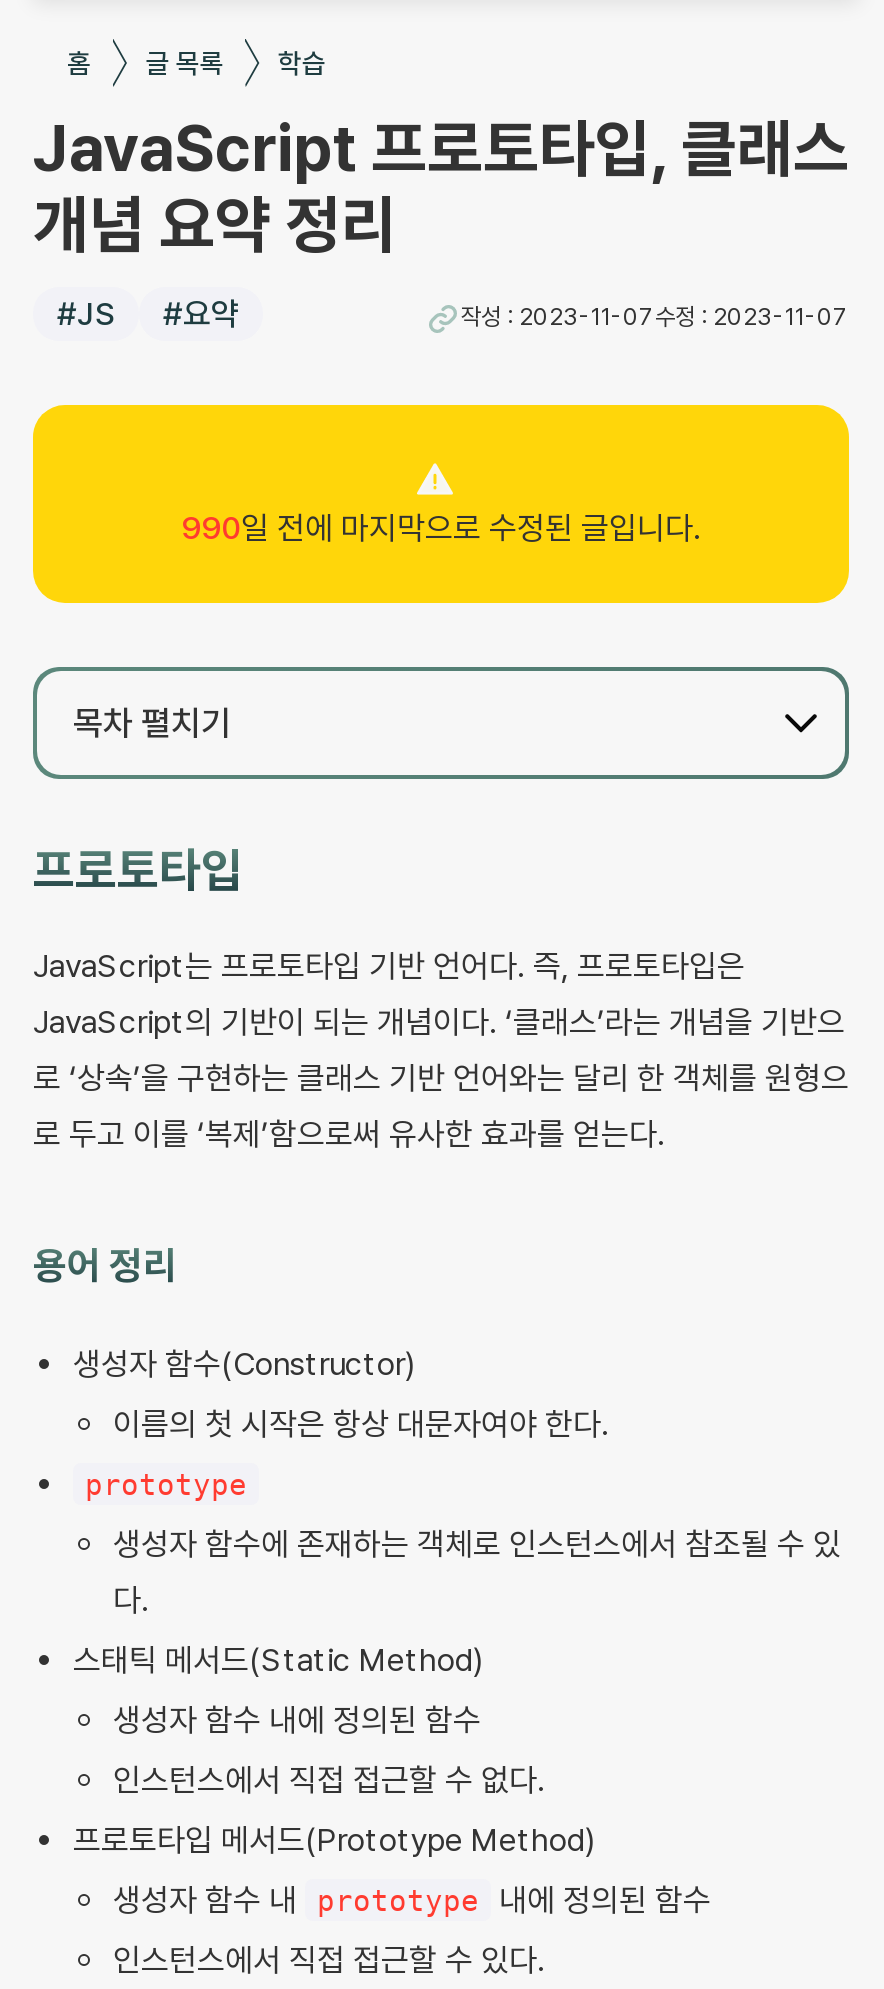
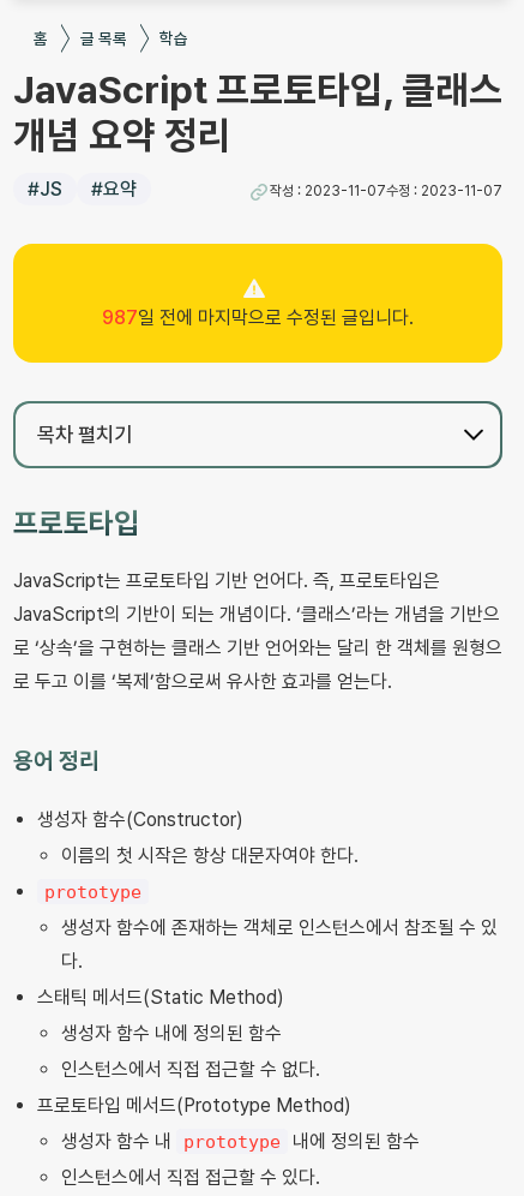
[181,509,701,547] 990일 전에 마지막으로 수정된 글입니다. -> [102,306,414,329] 987일 전에 마지막으로 수정된 글입니다.

